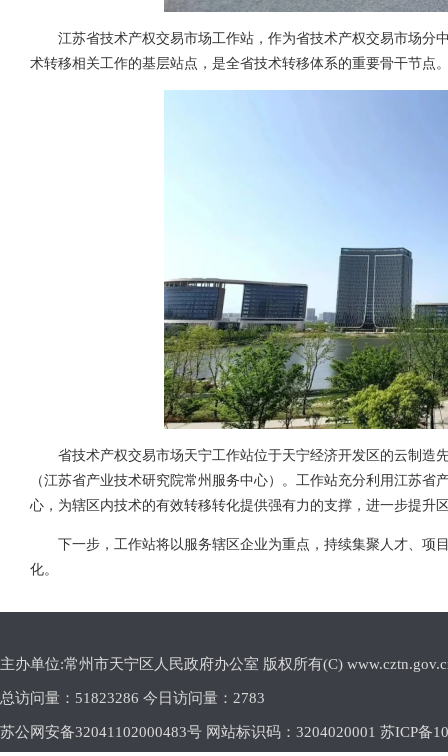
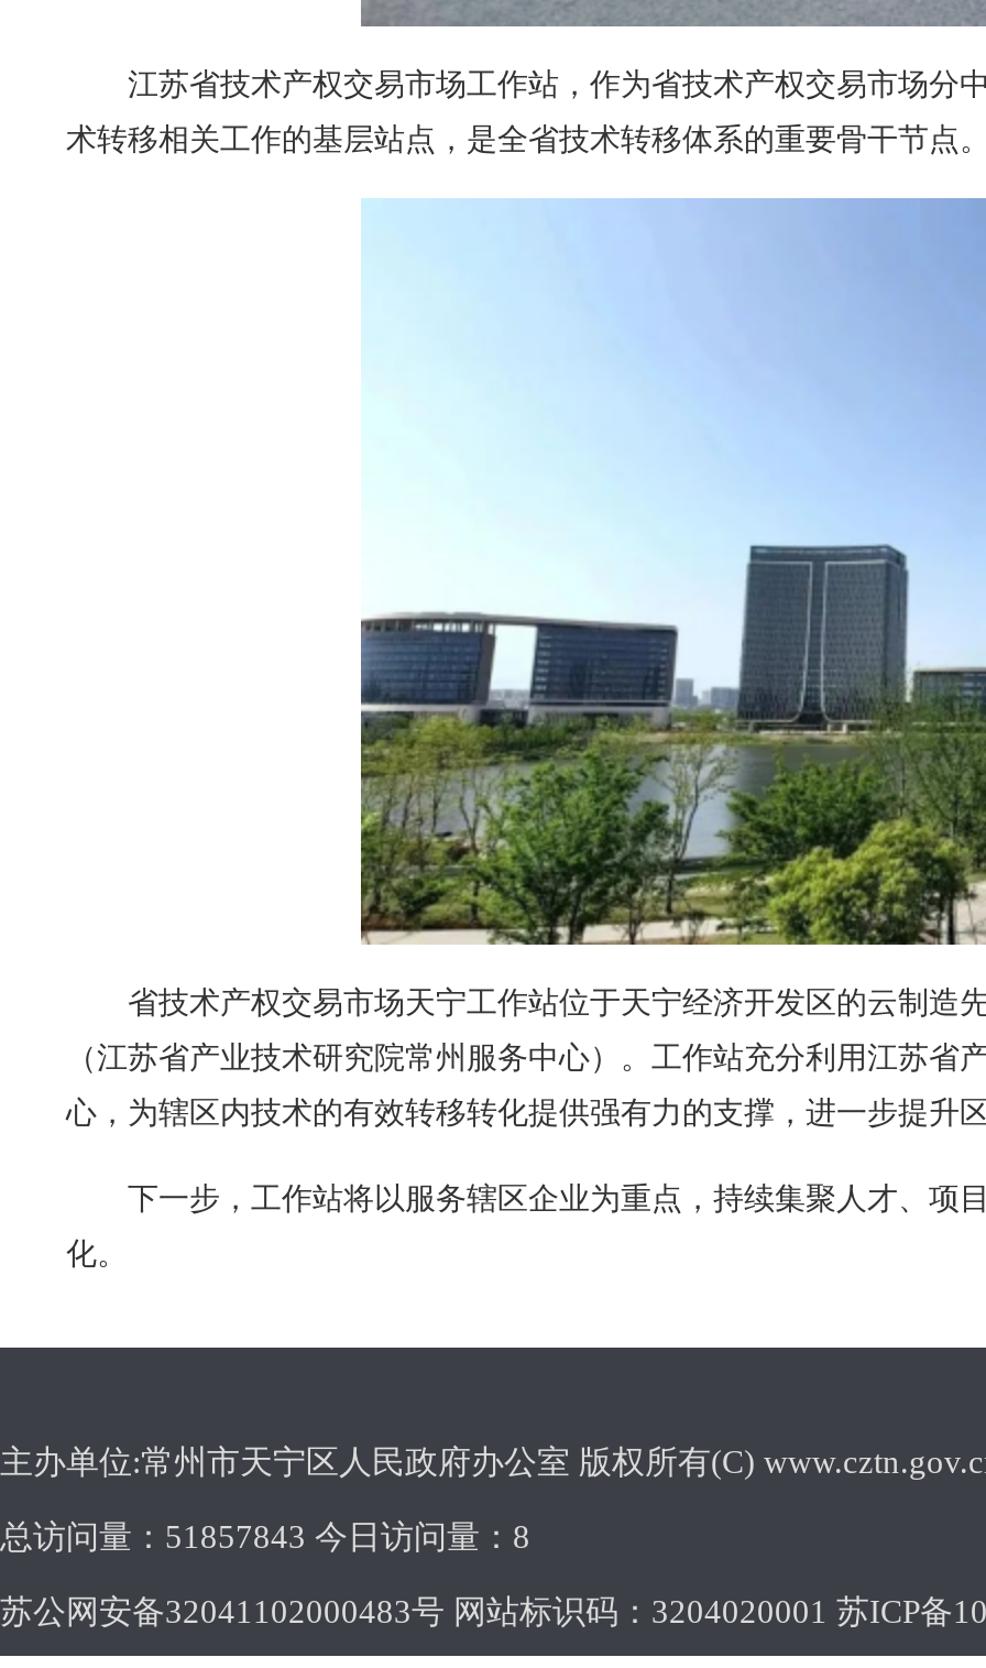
[0,690,265,706] 总访问量：51823286 今日访问量：2783 -> [0,1519,530,1555] 总访问量：51857843 今日访问量：8

